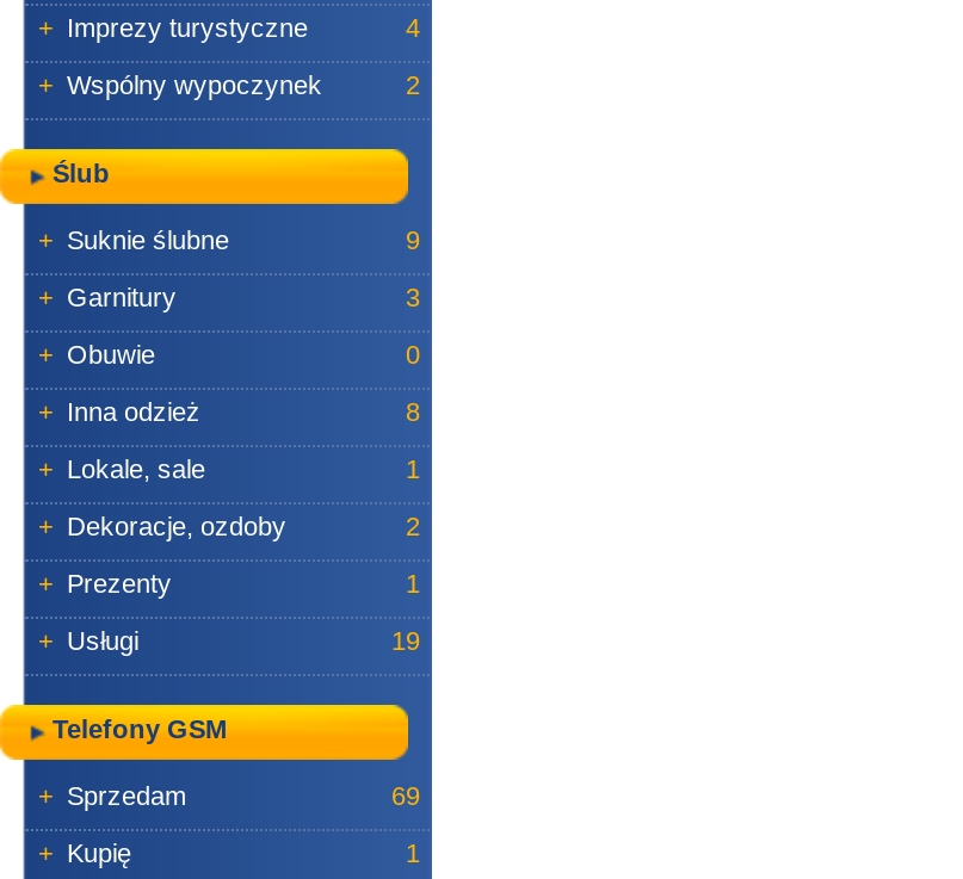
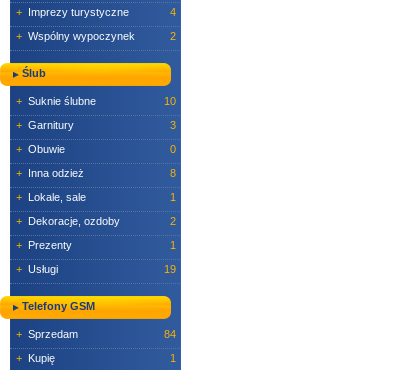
[406,225,420,254] 9 -> [164,95,176,107] 10
[391,781,420,810] 69 -> [164,328,176,340] 84

